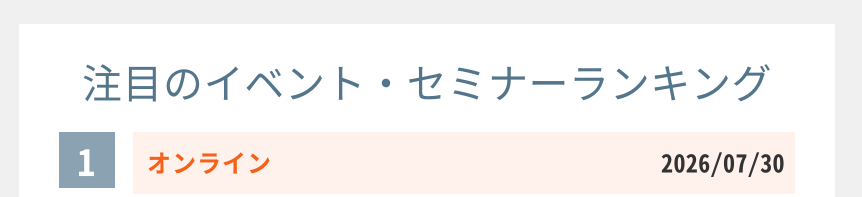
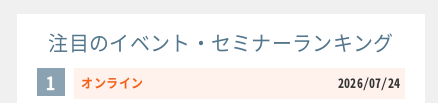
[661,143,785,179] 2026/07/30 -> [338,74,400,92] 2026/07/24

